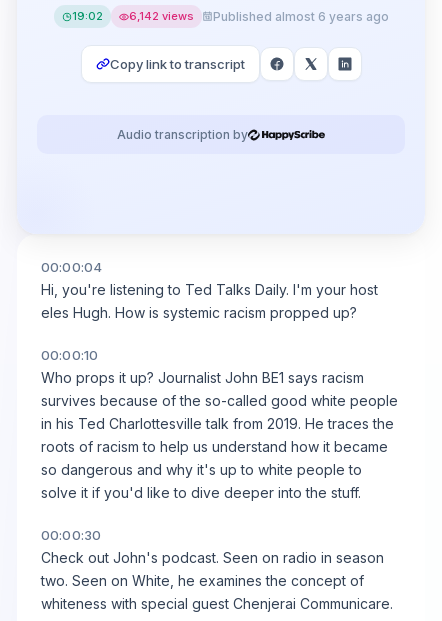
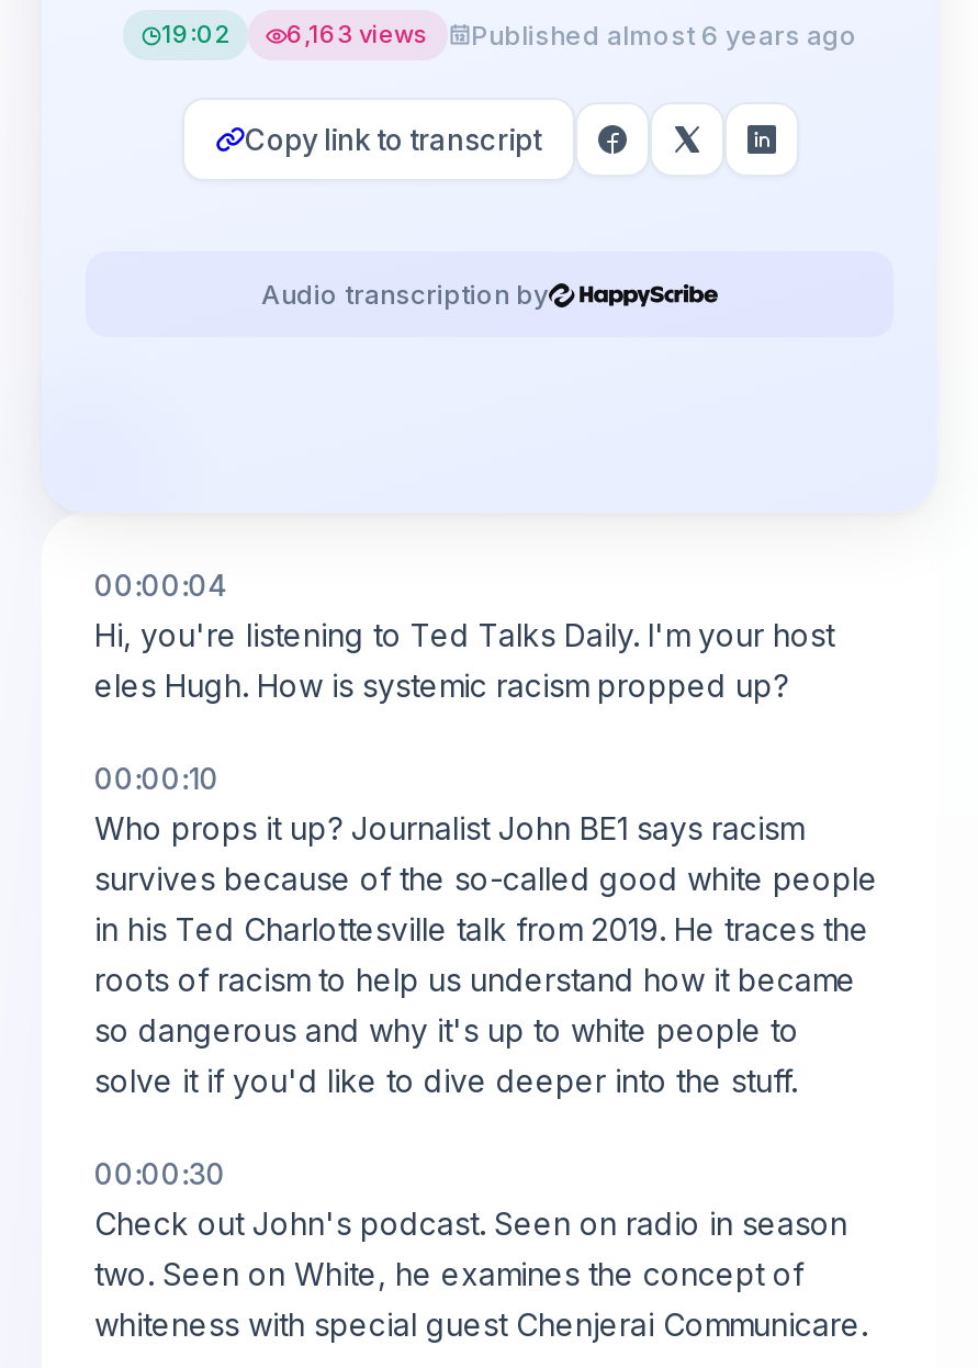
[71,9,388,24] 19:02 6,142 views Published almost 6 years ago -> [161,19,857,52] 19:02 6,163 views Published almost 6 years ago

